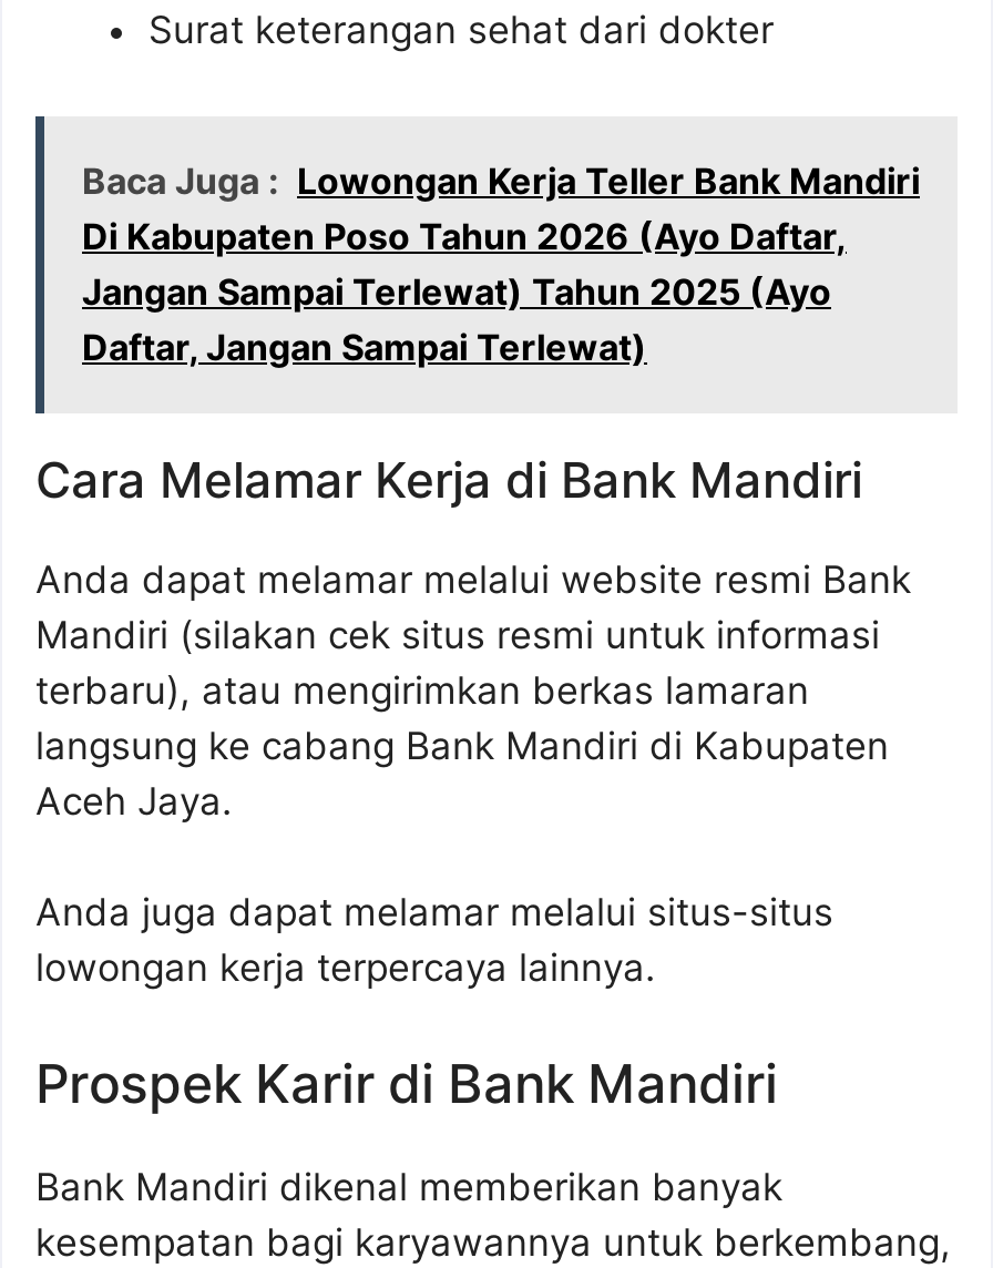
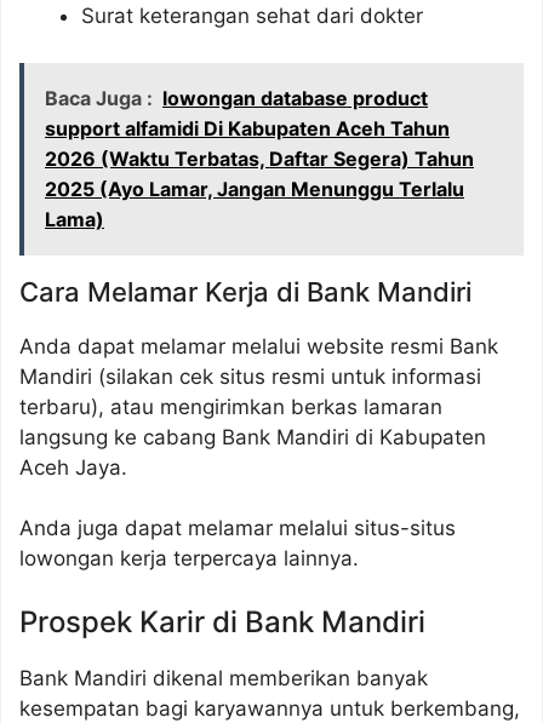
[82,157,920,368] Baca Juga : Lowongan Kerja Teller Bank Mandiri | Di Kabupaten Poso Tahun 2026 (Ayo Daftar, | Jangan Sampai Terlewat) Tahun 2025 (Ayo | Daftar, Jangan Sampai Terlewat) -> [45,86,474,231] Baca Juga : lowongan database product | support alfamidi Di Kabupaten Aceh Tahun | 2026 (Waktu Terbatas, Daftar Segera) Tahun | 2025 (Ayo Lamar, Jangan Menunggu Terlalu | Lama)

